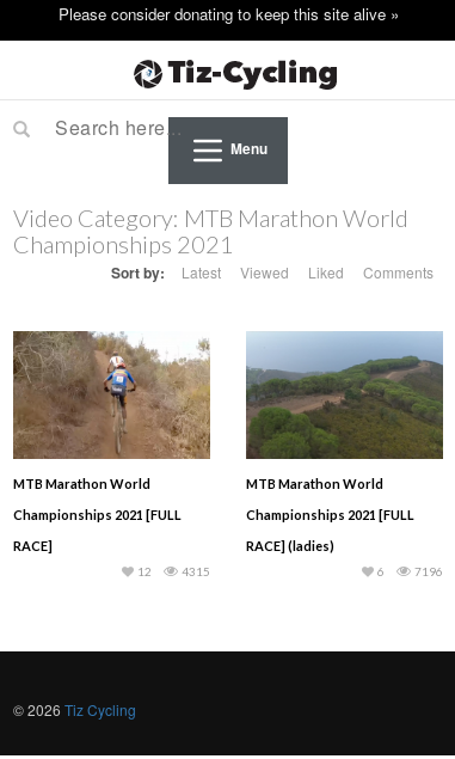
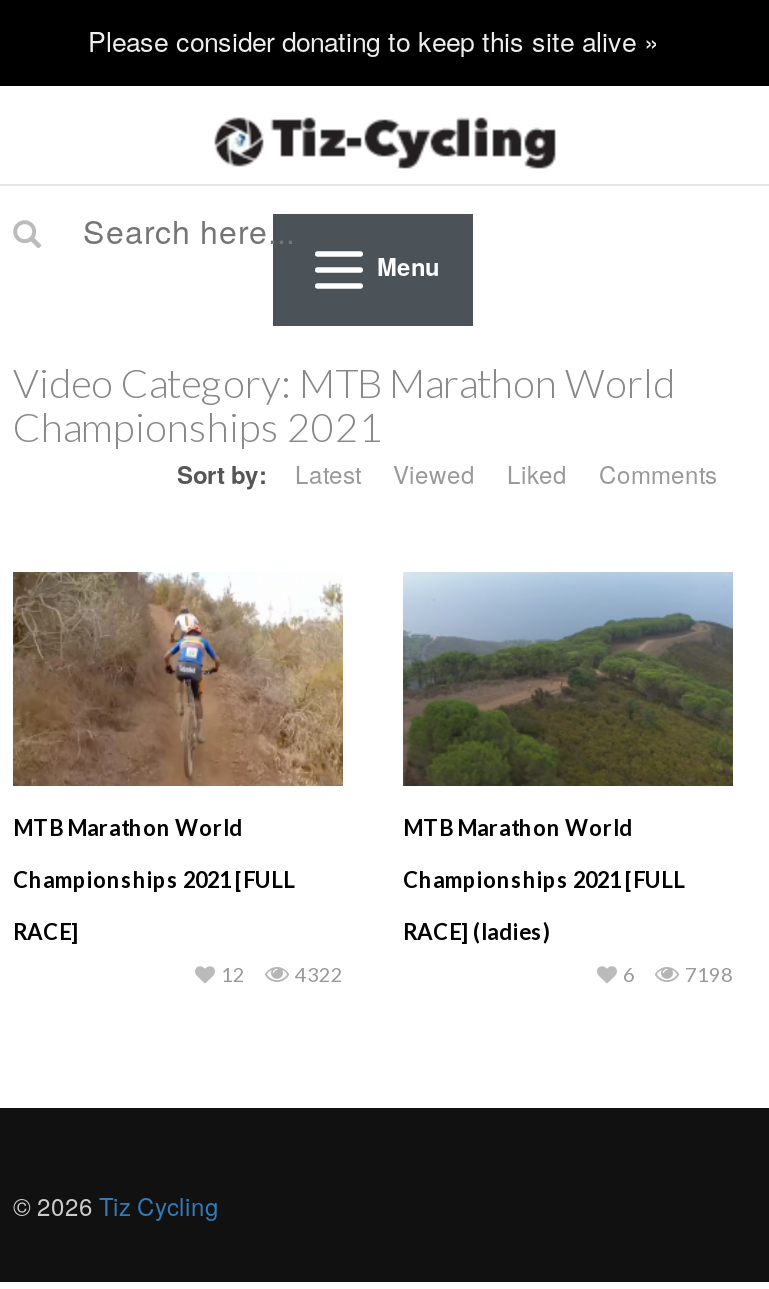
[182,565,210,579] 4315 -> [295,963,343,987] 4322
[414,565,443,579] 7196 -> [685,963,733,987] 7198

